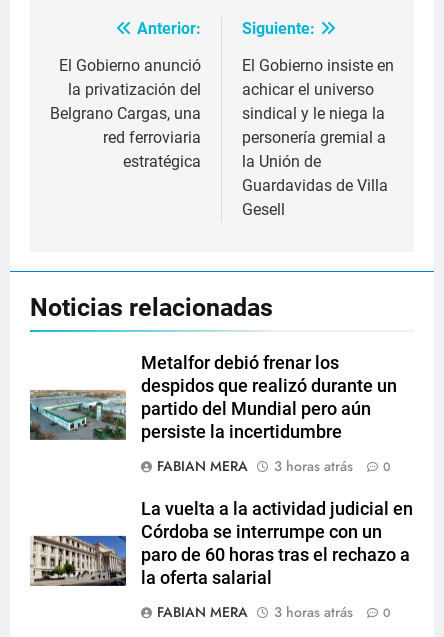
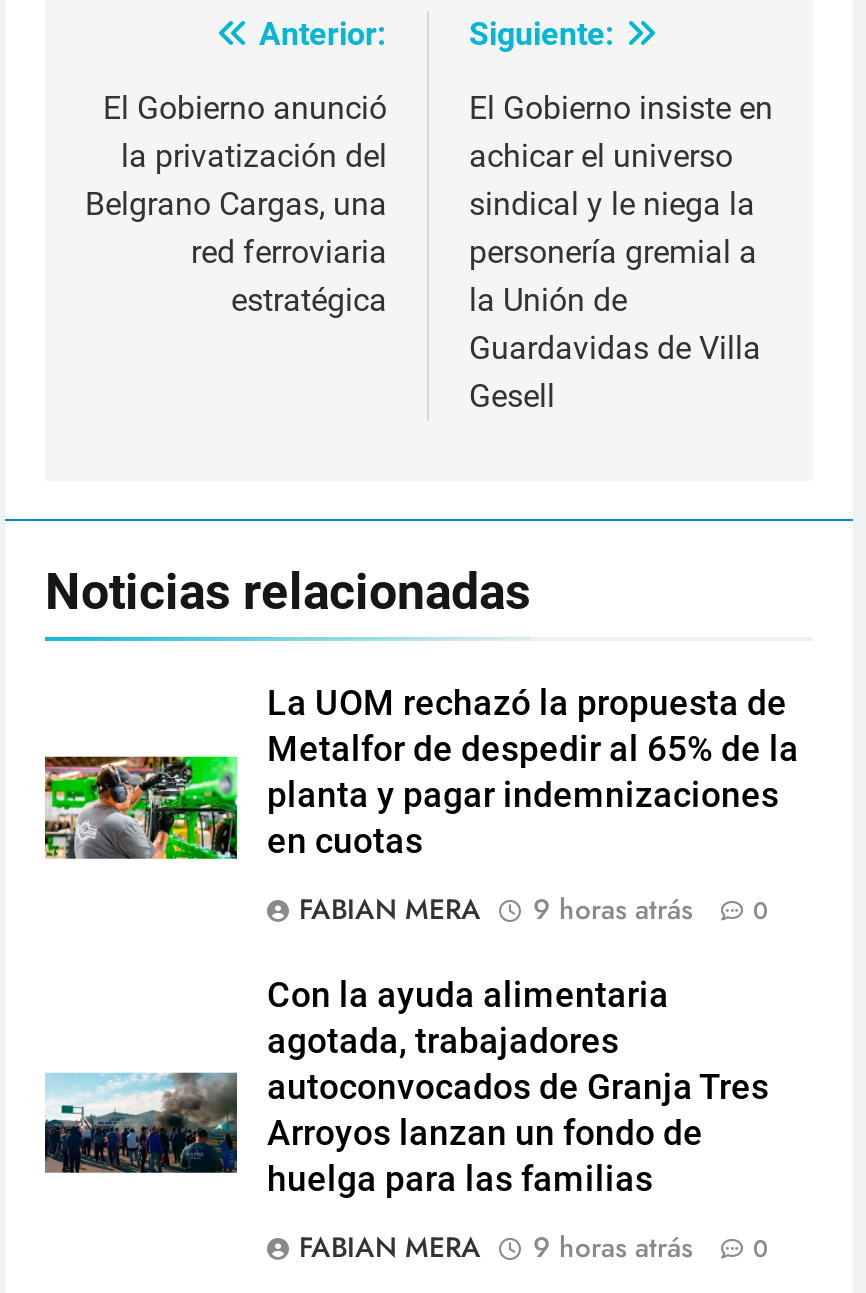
[29,353,397,442] [image] | Metalfor debió frenar los | despidos que realizó durante un | partido del Mundial pero aún | persiste la incertidumbre -> [43,683,799,861] [image] | La UOM rechazó la propuesta de | Metalfor de despedir al 65% de la | planta y pagar indemnizaciones | en cuotas
[157,456,391,476] FABIAN MERA 3 horas atrás 0 -> [299,889,769,929] FABIAN MERA 9 horas atrás 0
[30,499,413,588] [image] | La vuelta a la actividad judicial en | Córdoba se interrumpe con un | paro de 60 horas tras el rechazo a | la oferta salarial -> [43,975,769,1199] [image] | Con la ayuda alimentaria | agotada, trabajadores | autoconvocados de Granja Tres | Arroyos lanzan un fondo de | huelga para las familias
[157,602,391,622] FABIAN MERA 3 horas atrás 0 -> [299,1227,769,1267] FABIAN MERA 9 horas atrás 0

